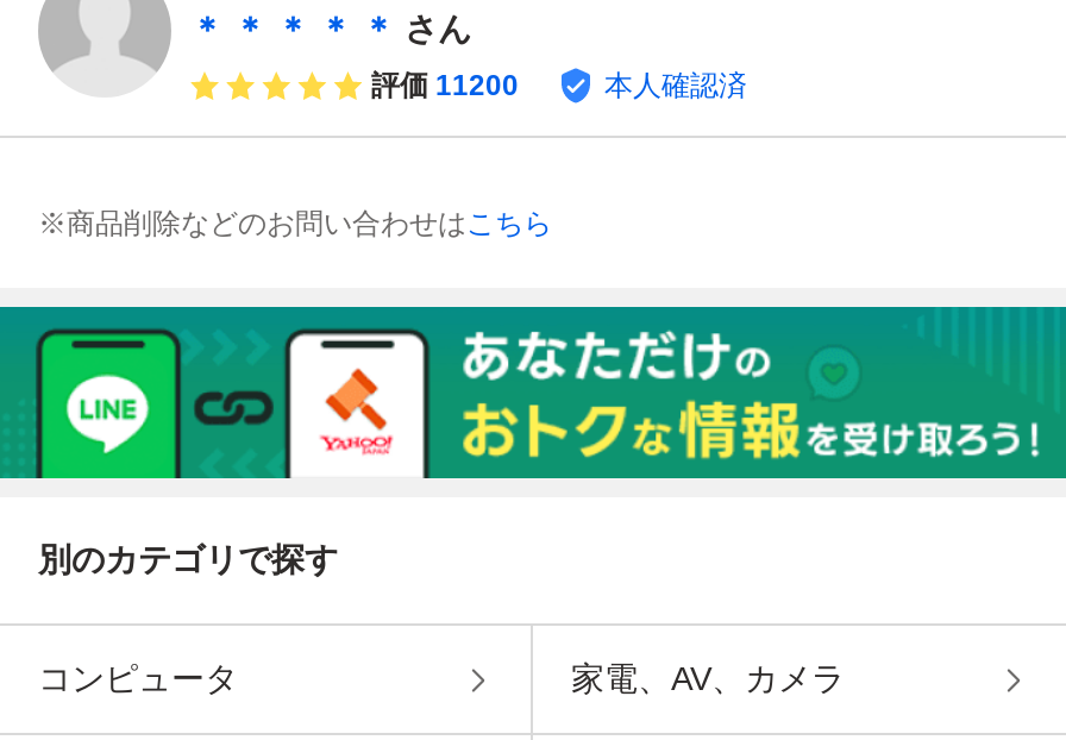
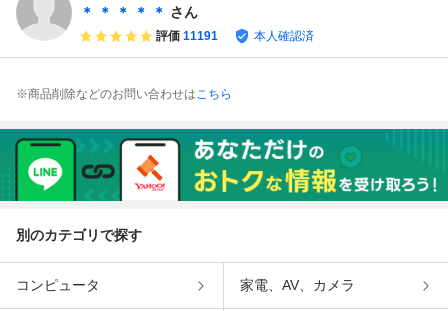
[371,69,519,103] 評価 11200 -> [156,29,218,43] 評価 11191

